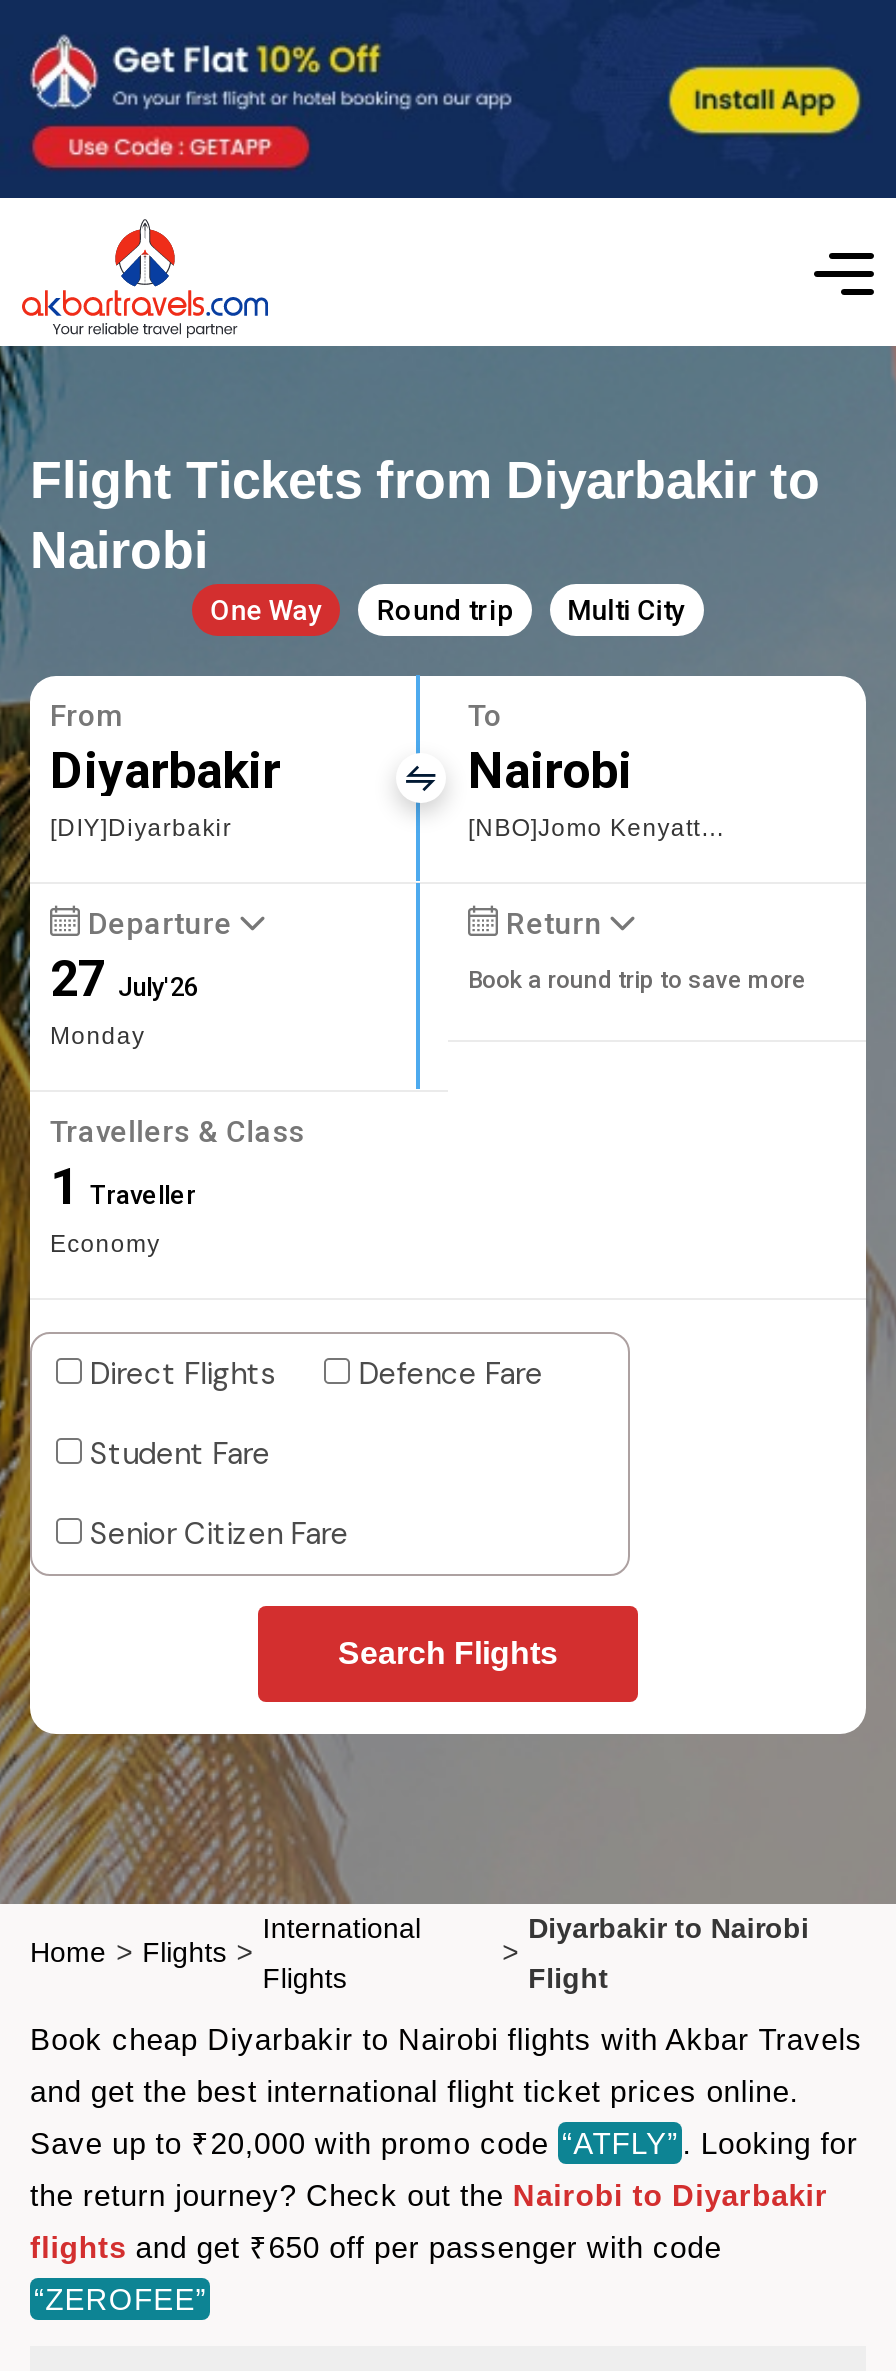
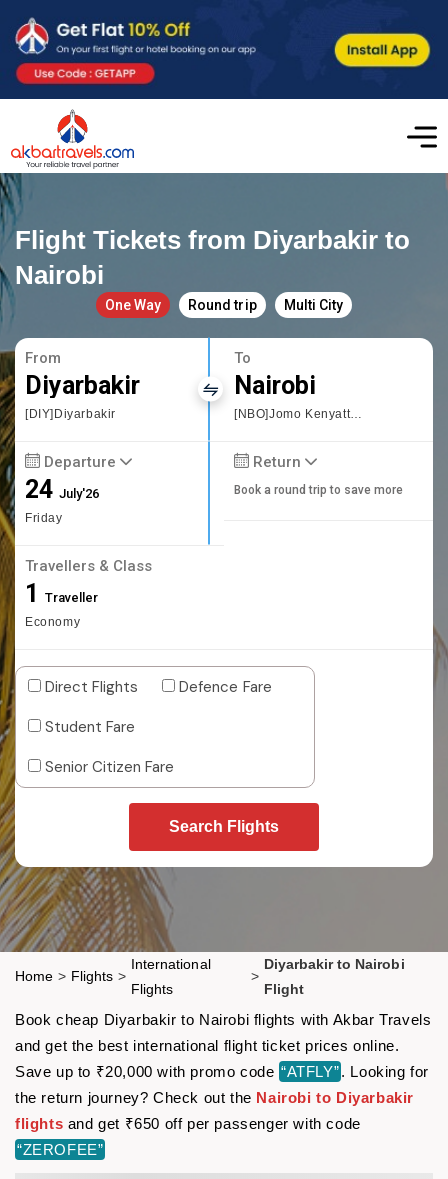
[50,950,198,1050] 27 July'26 | Monday -> [25,475,99,525] 24 July'26 | Friday

